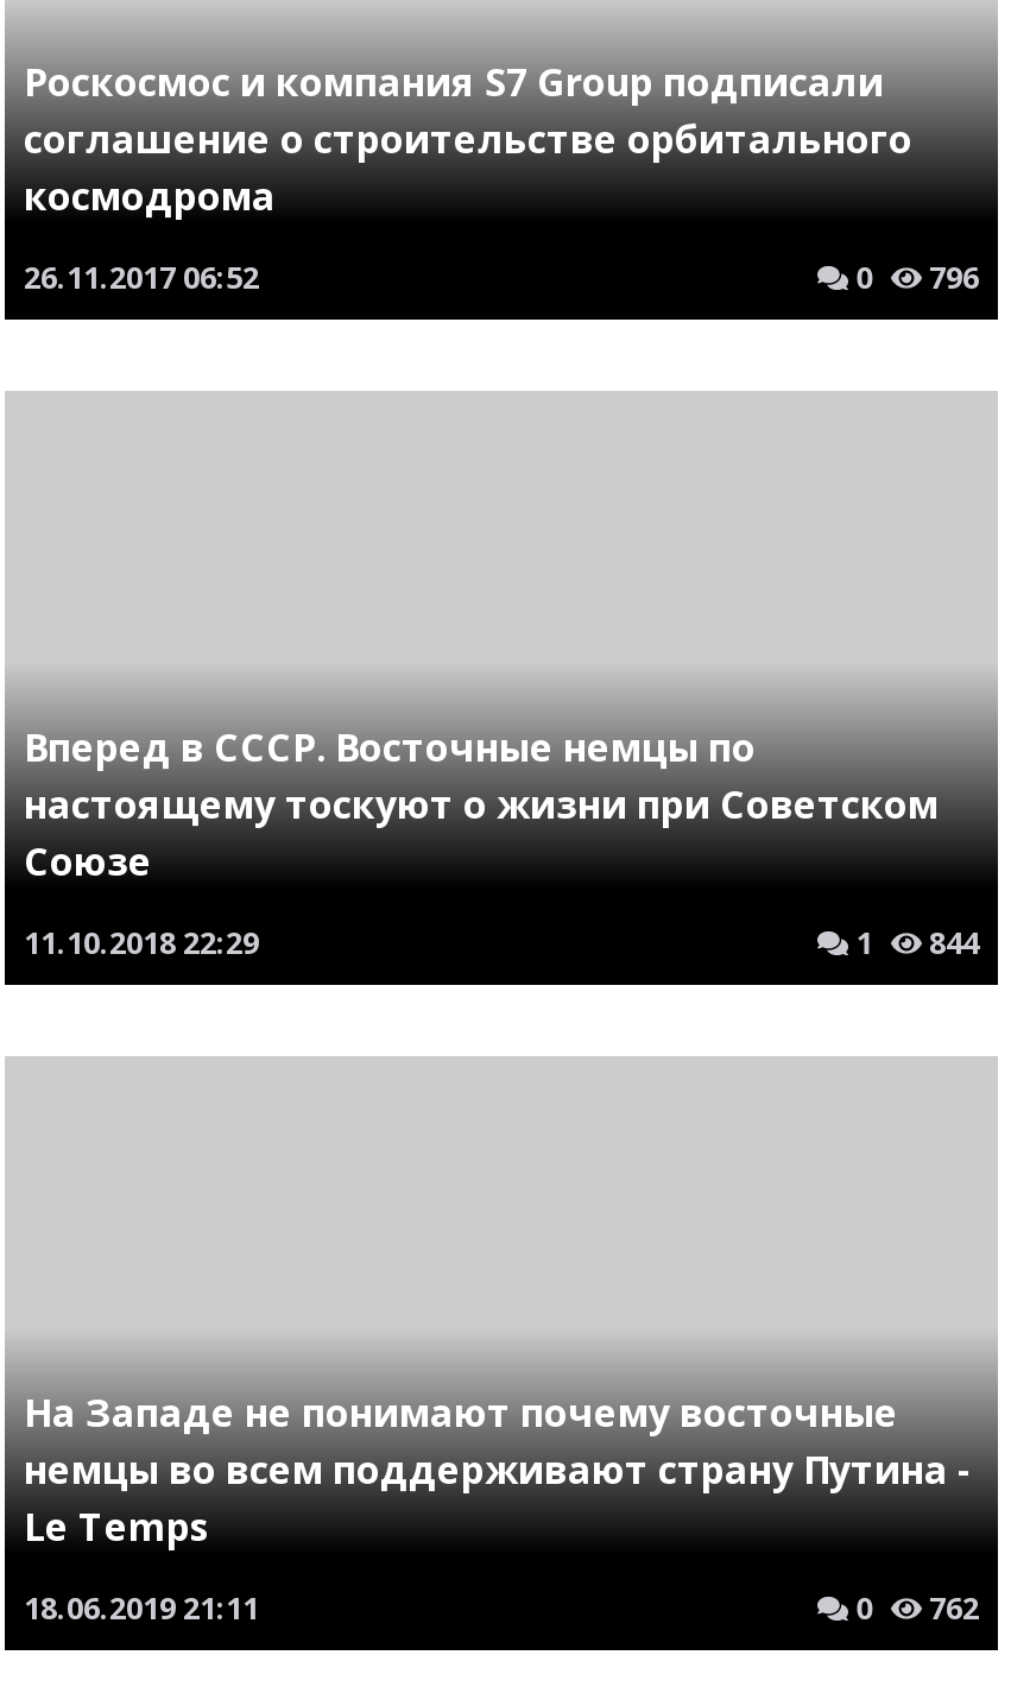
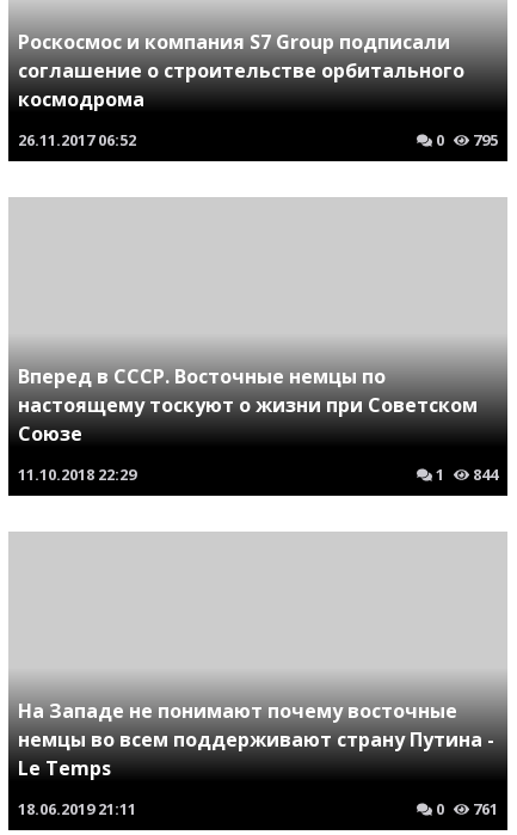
[849,255,979,298] 0 796 -> [432,129,498,151] 0 795
[849,1586,979,1629] 0 762 -> [432,798,498,819] 0 761

